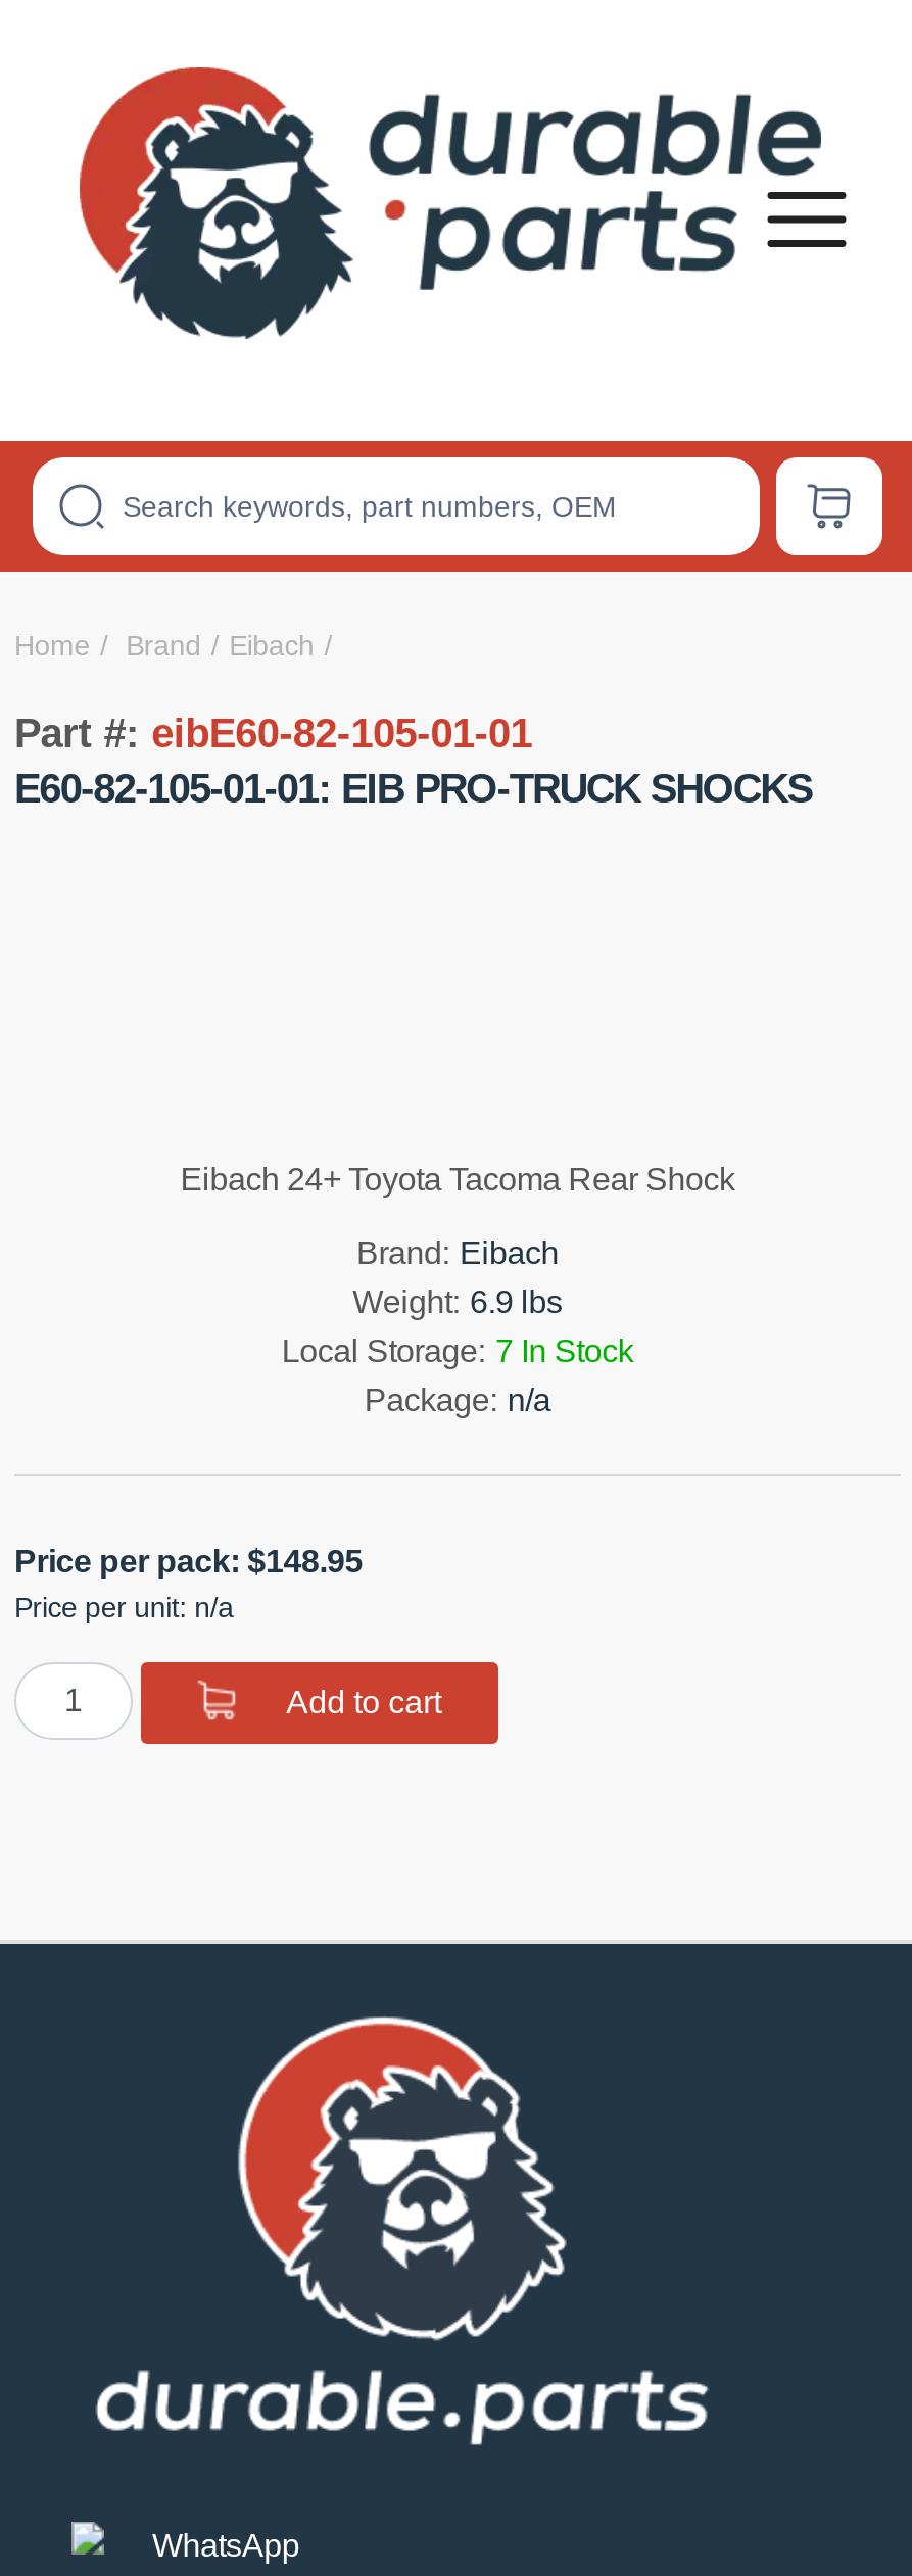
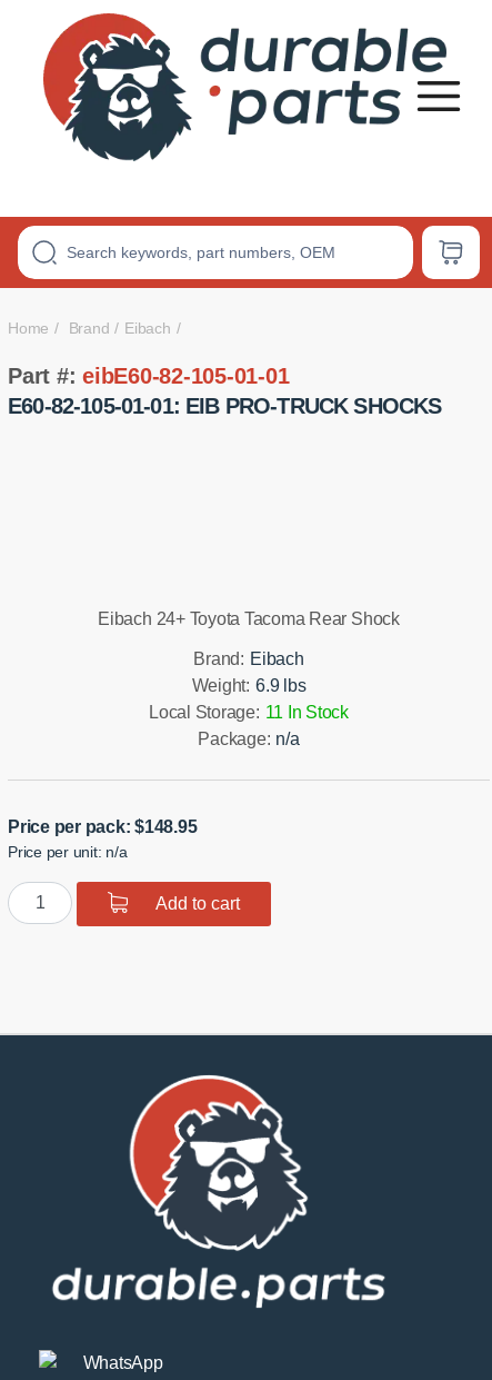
[282,1333,633,1368] Local Storage: 7 In Stock -> [149,703,349,722] Local Storage: 11 In Stock

